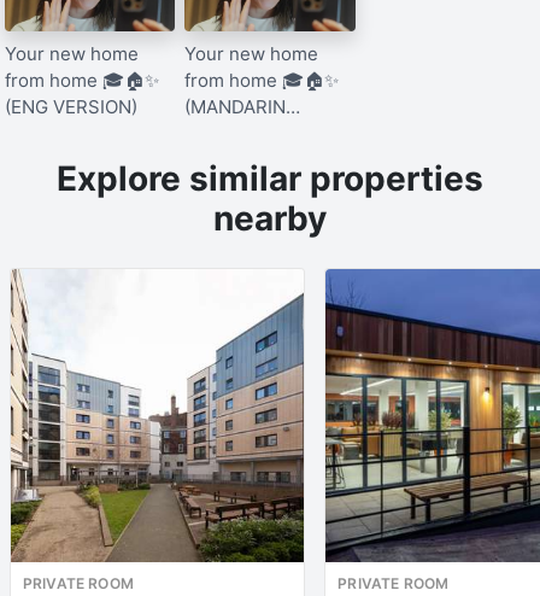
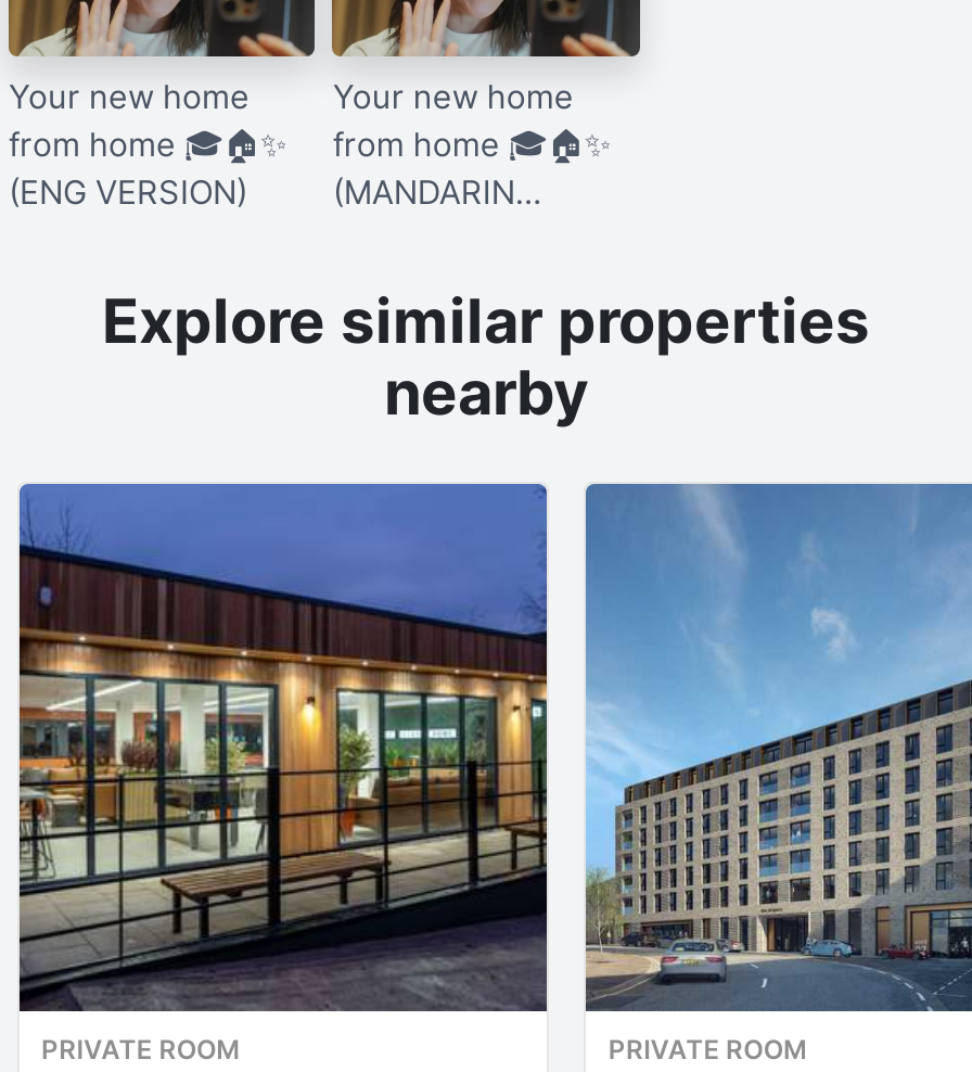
[10,269,305,563] [image] -> [17,482,549,1013] [image]
[324,270,536,561] [image] -> [584,488,965,1011] [image]

